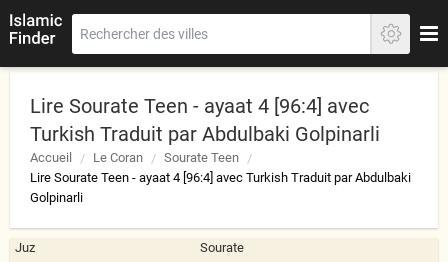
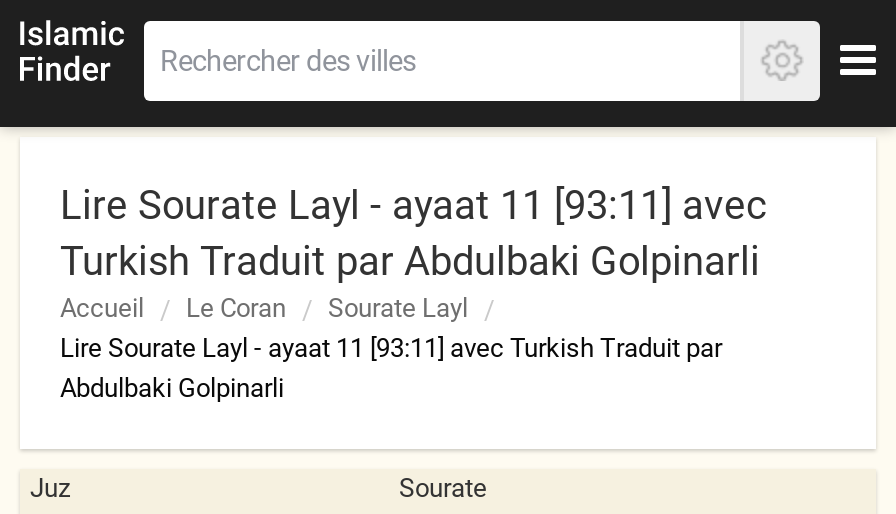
[30,94,369,118] Lire Sourate Teen - ayaat 4 [96:4] avec -> [60,181,766,229] Lire Sourate Layl - ayaat 11 [93:11] avec
[30,150,411,205] Sourate Teen | Lire Sourate Teen - ayaat 4 [96:4] avec Turkish Traduit par Abdulbaki | Golpinarli -> [60,293,722,403] Sourate Layl | Lire Sourate Layl - ayaat 11 [93:11] avec Turkish Traduit par | Abdulbaki Golpinarli

